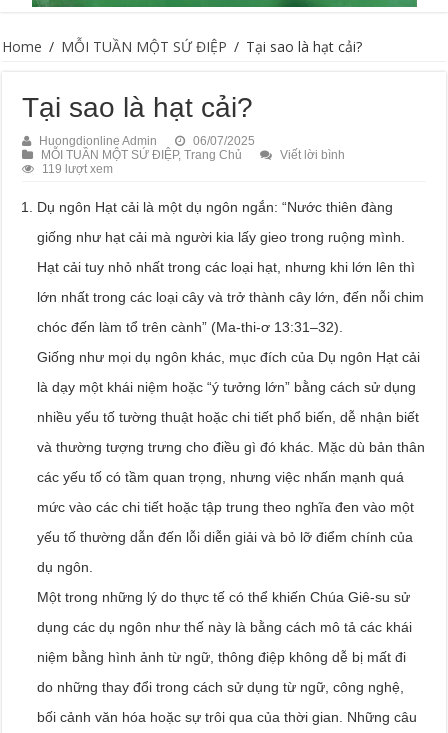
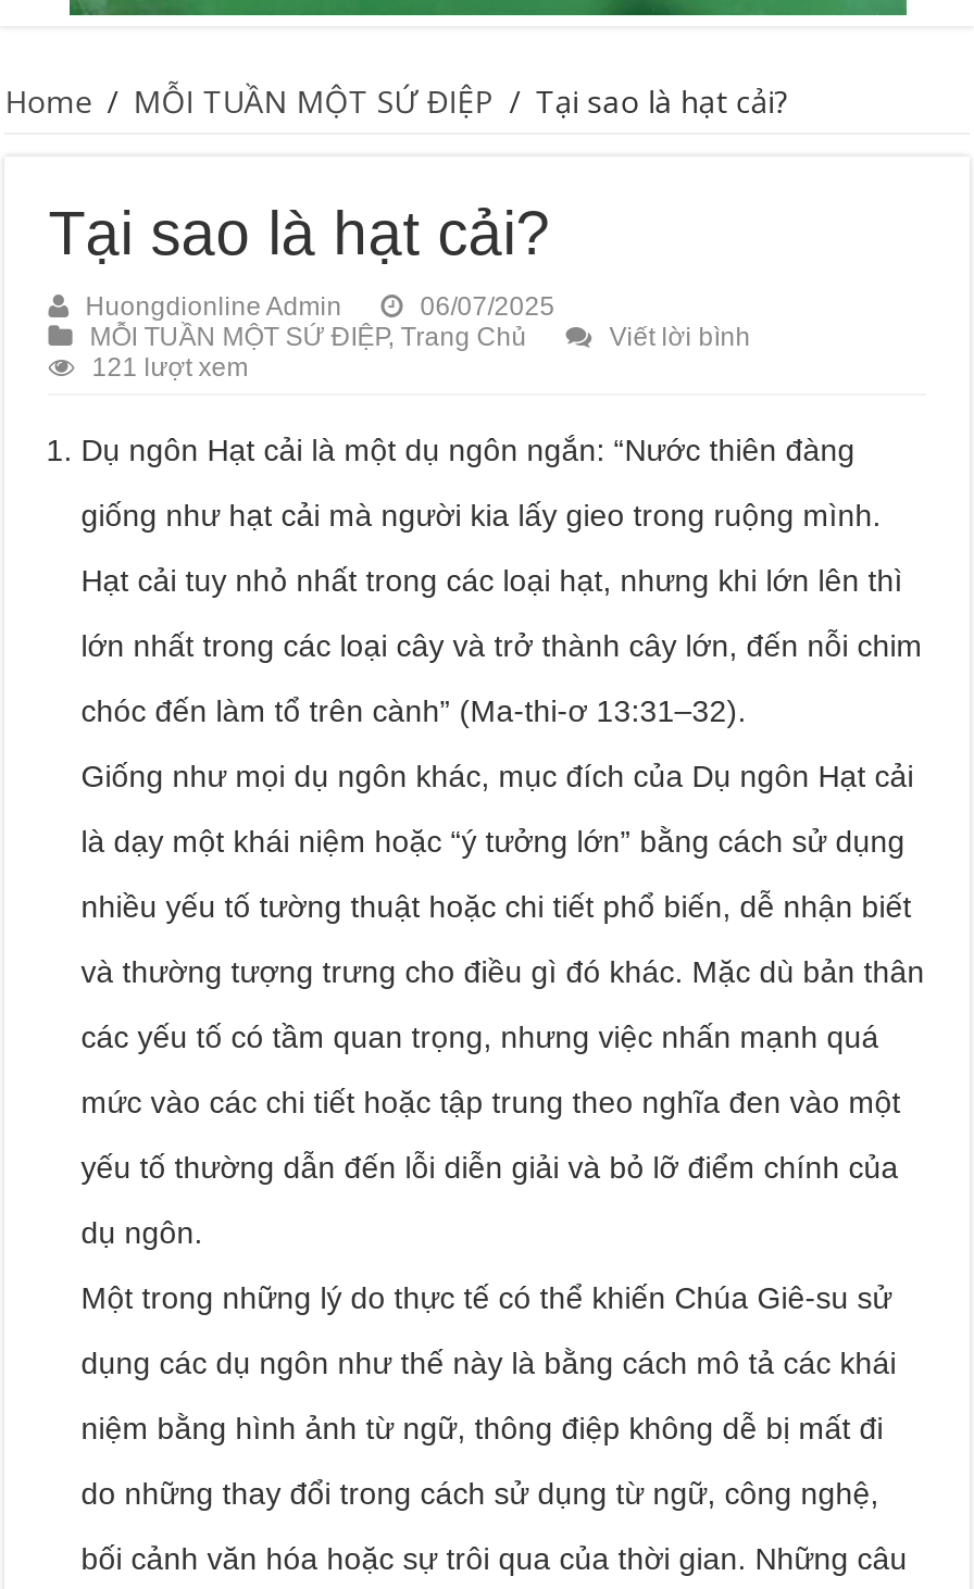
[42,162,113,176] 119 lượt xem -> [92,352,248,383] 121 lượt xem

